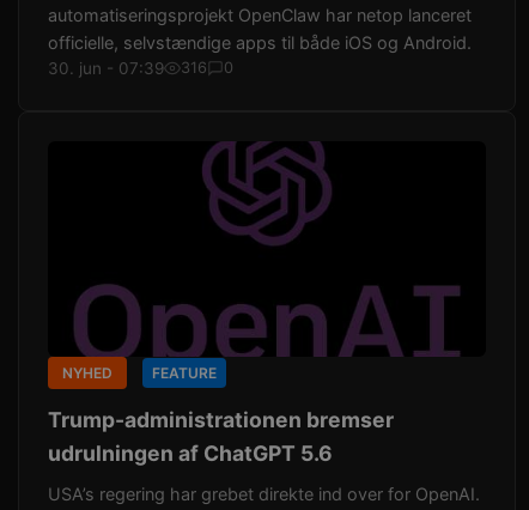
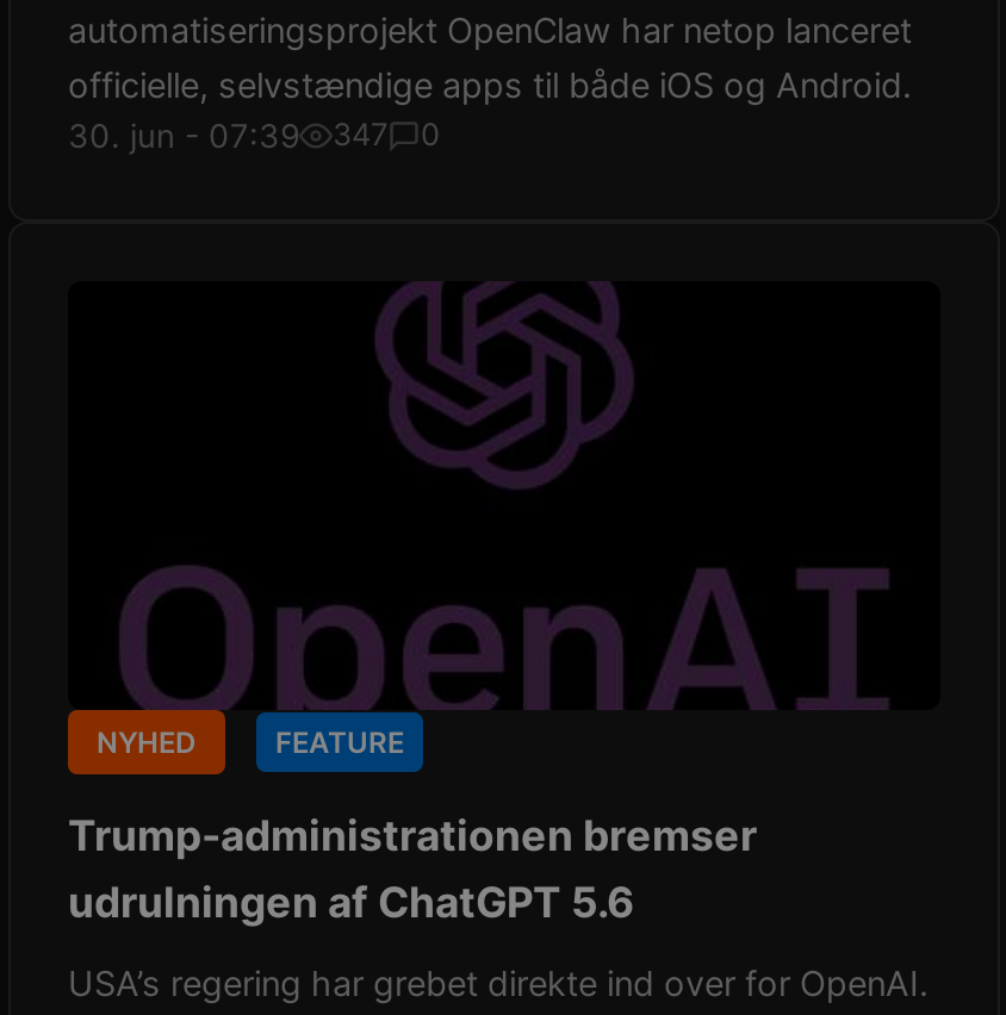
[48,59,233,78] 30. jun - 07:39 316 0 -> [68,117,440,155] 30. jun - 07:39 347 0

